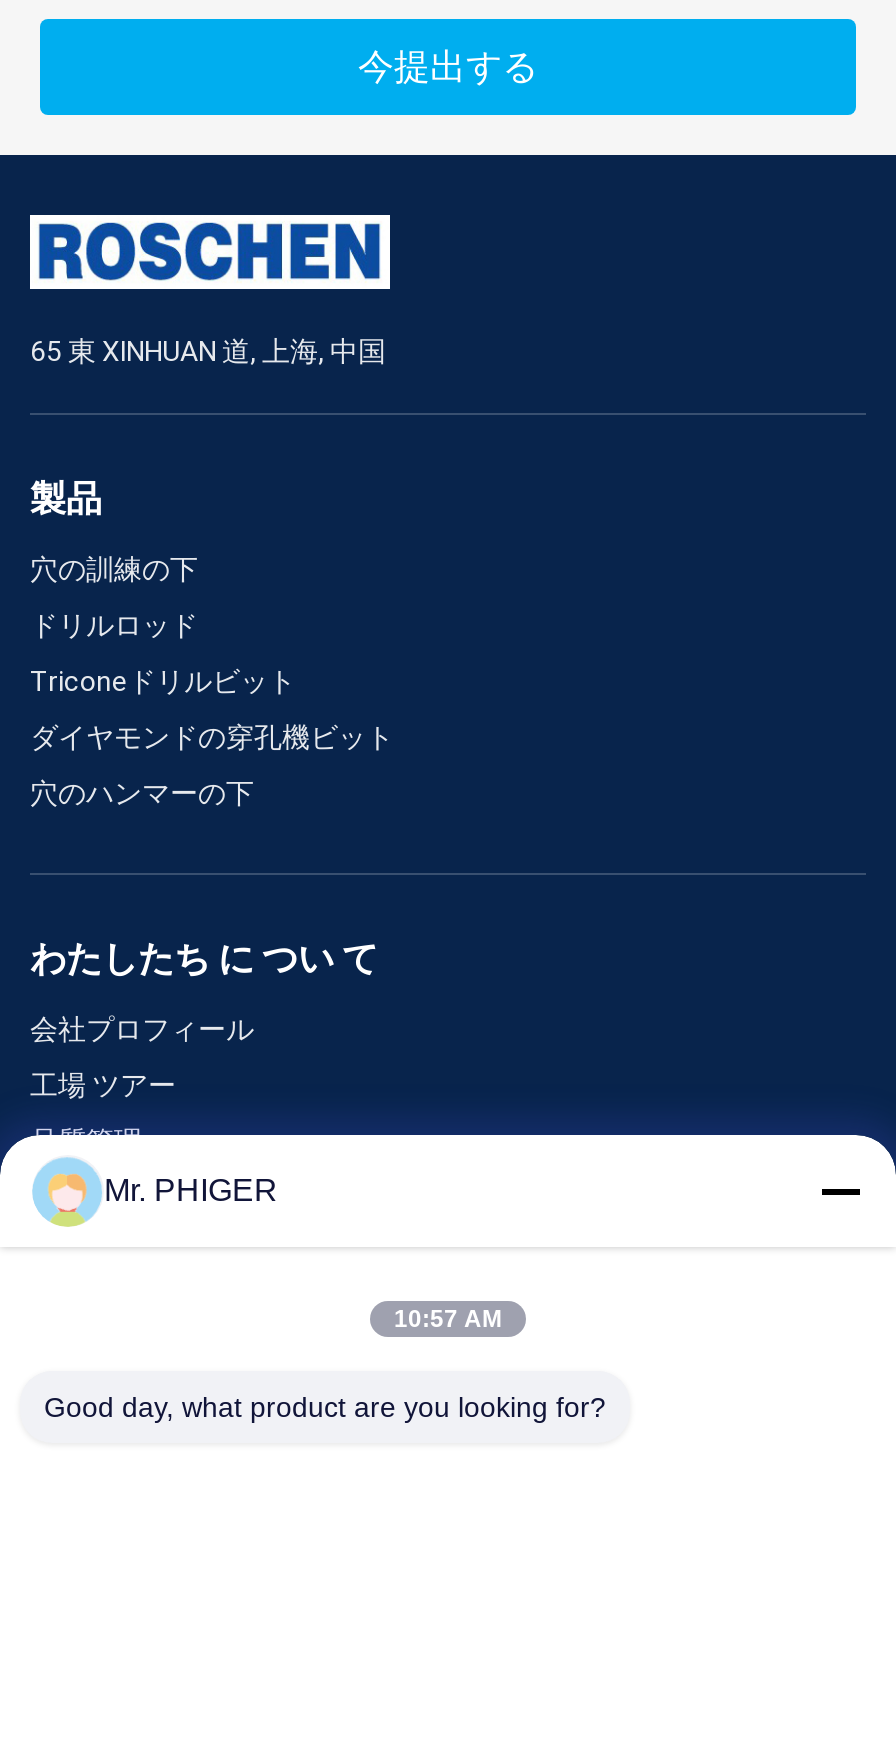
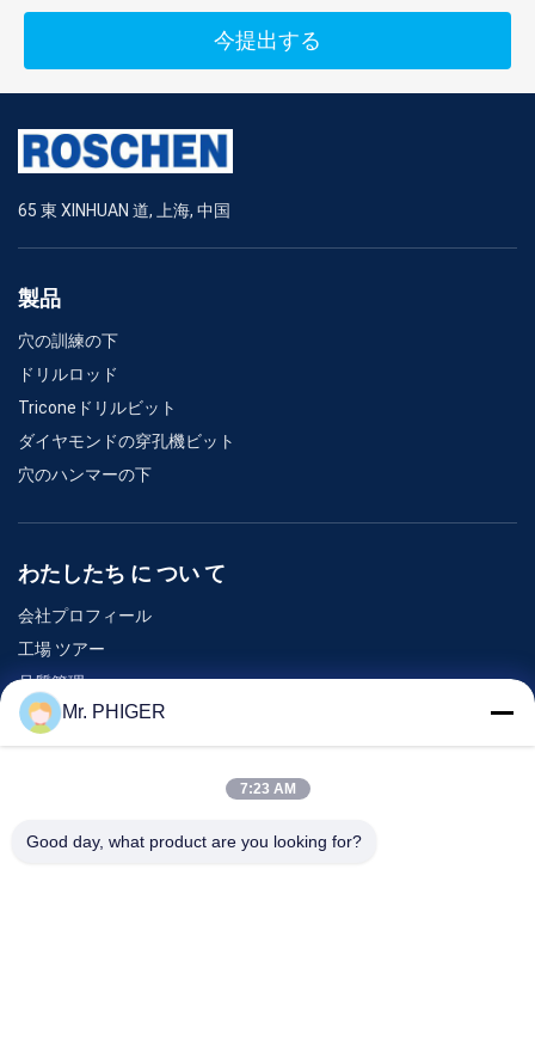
[394,1305,502,1333] 10:57 AM -> [239,780,296,797] 7:23 AM

